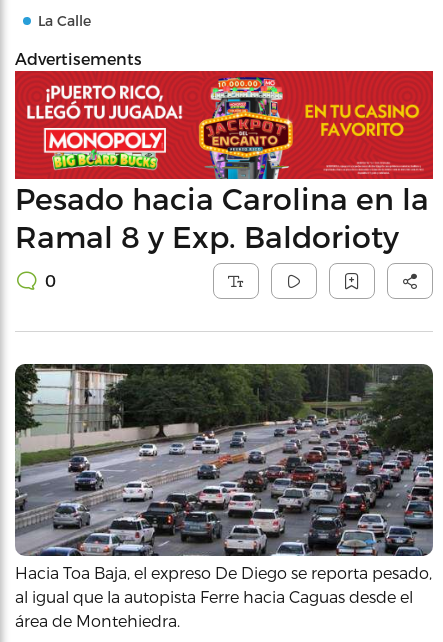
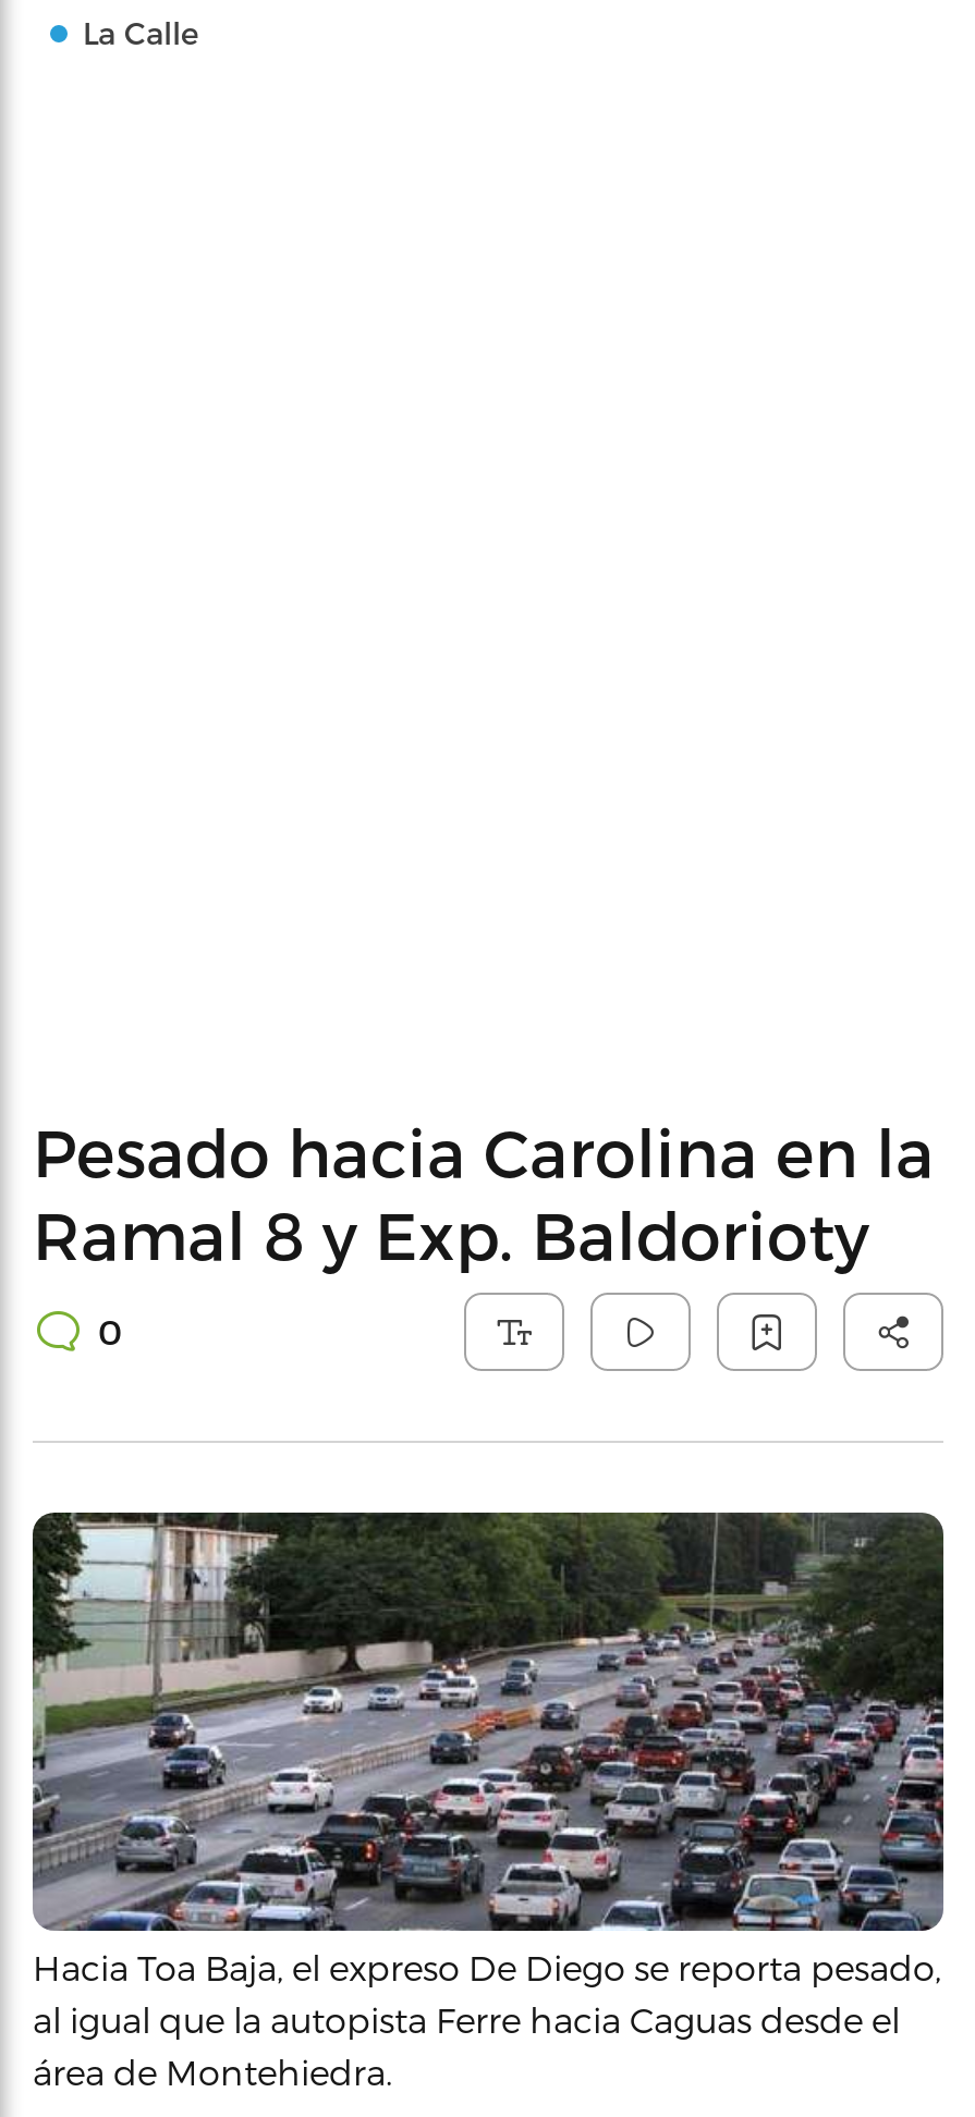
[15,49,142,68] Advertisements -> none
[14,70,434,179] [image] -> none

